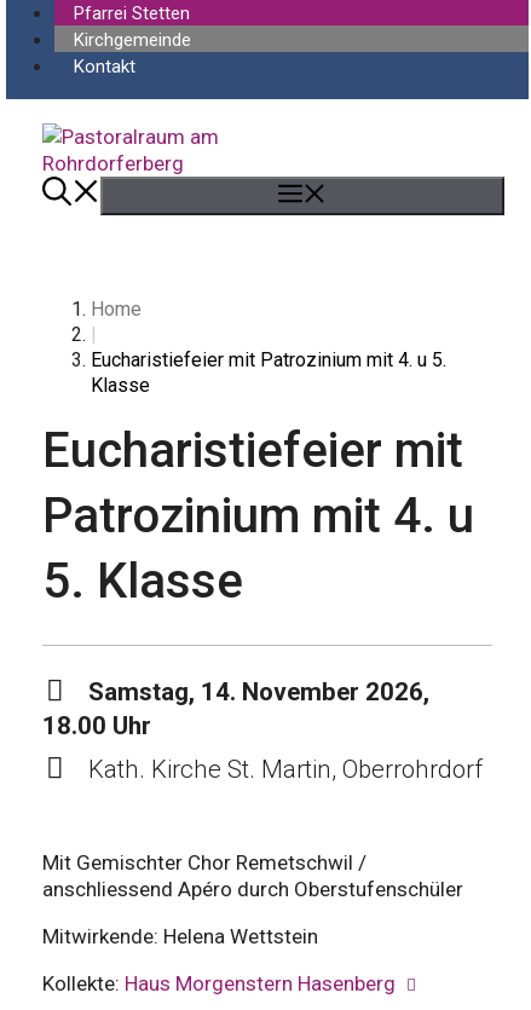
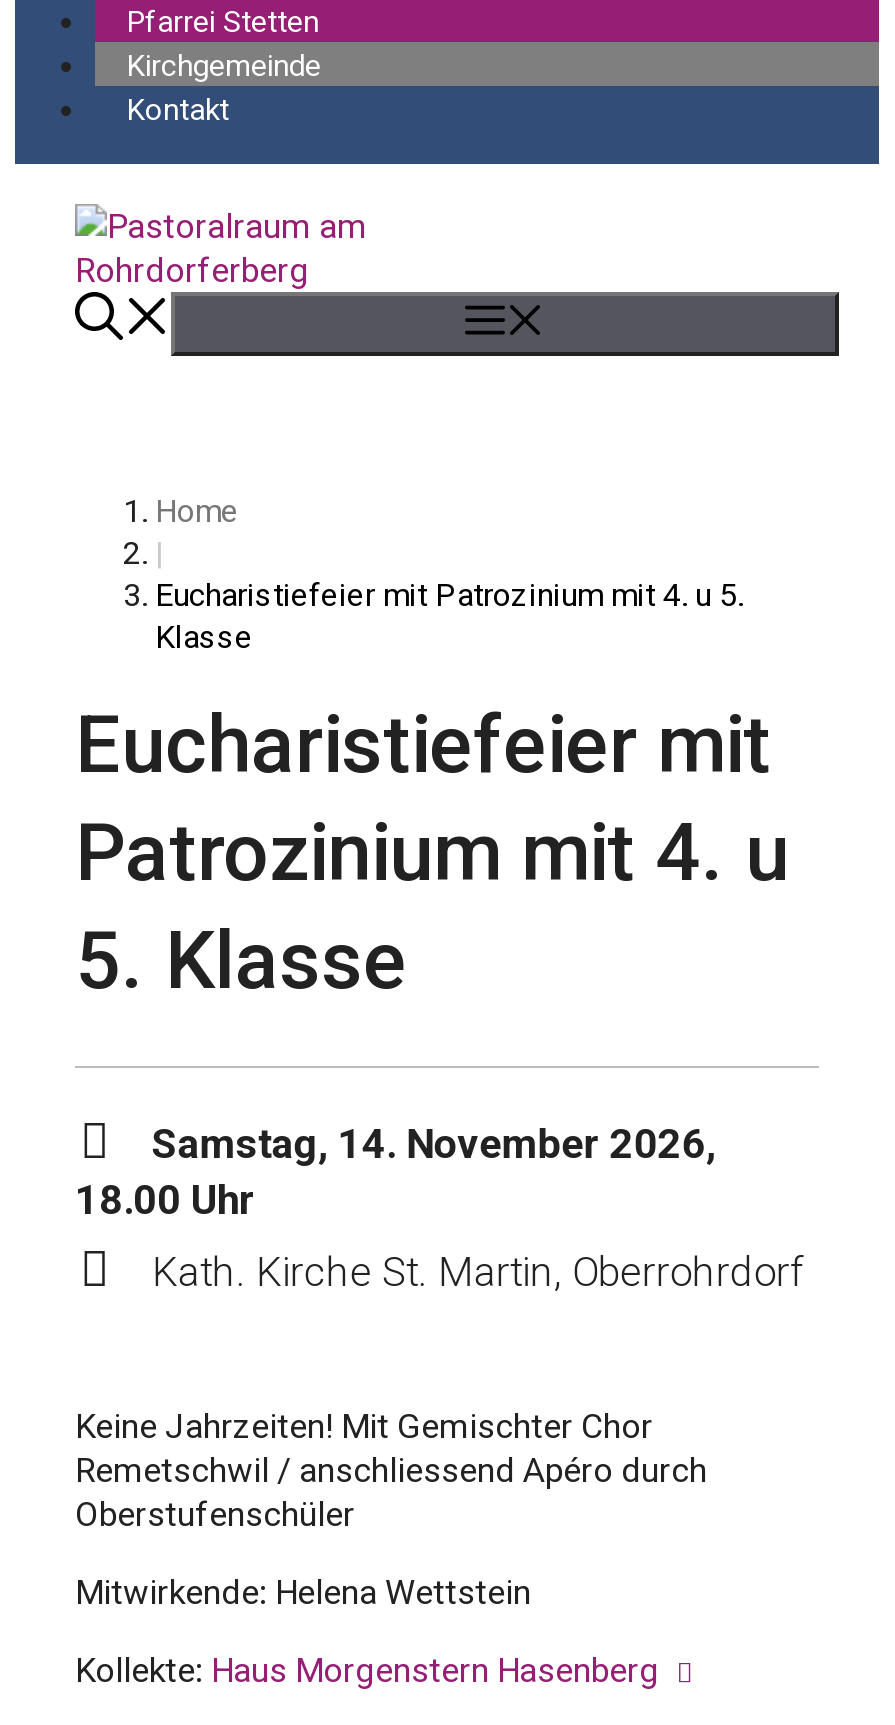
[42,850,463,901] Mit Gemischter Chor Remetschwil / | anschliessend Apéro durch Oberstufenschüler -> [75,1406,707,1534] Keine Jahrzeiten! Mit Gemischter Chor | Remetschwil / anschliessend Apéro durch | Oberstufenschüler

